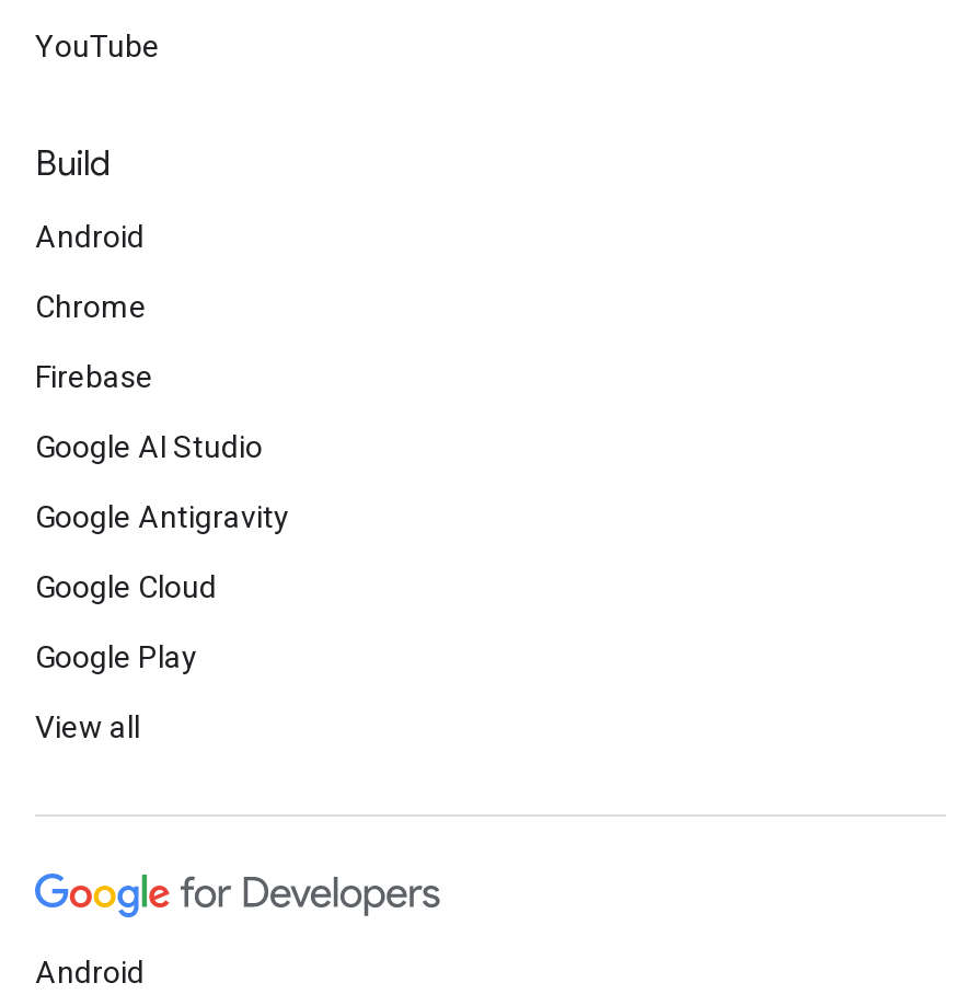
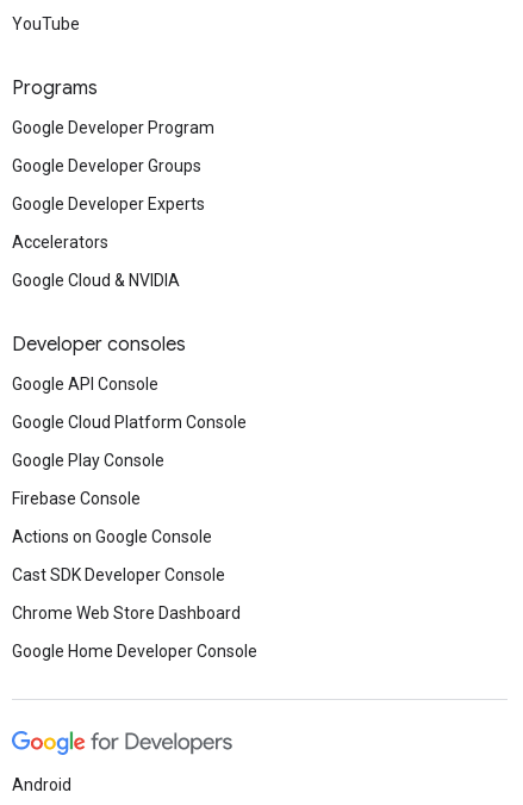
[35,142,289,744] Build | Android | Chrome | Firebase | Google AI Studio | Google Antigravity | Google Cloud | Google Play | View all -> [12,76,257,661] Programs | Google Developer Program | Google Developer Groups | Google Developer Experts | Accelerators | Google Cloud & NVIDIA | Developer consoles | Google API Console | Google Cloud Platform Console | Google Play Console | Firebase Console | Actions on Google Console | Cast SDK Developer Console | Chrome Web Store Dashboard | Google Home Developer Console

